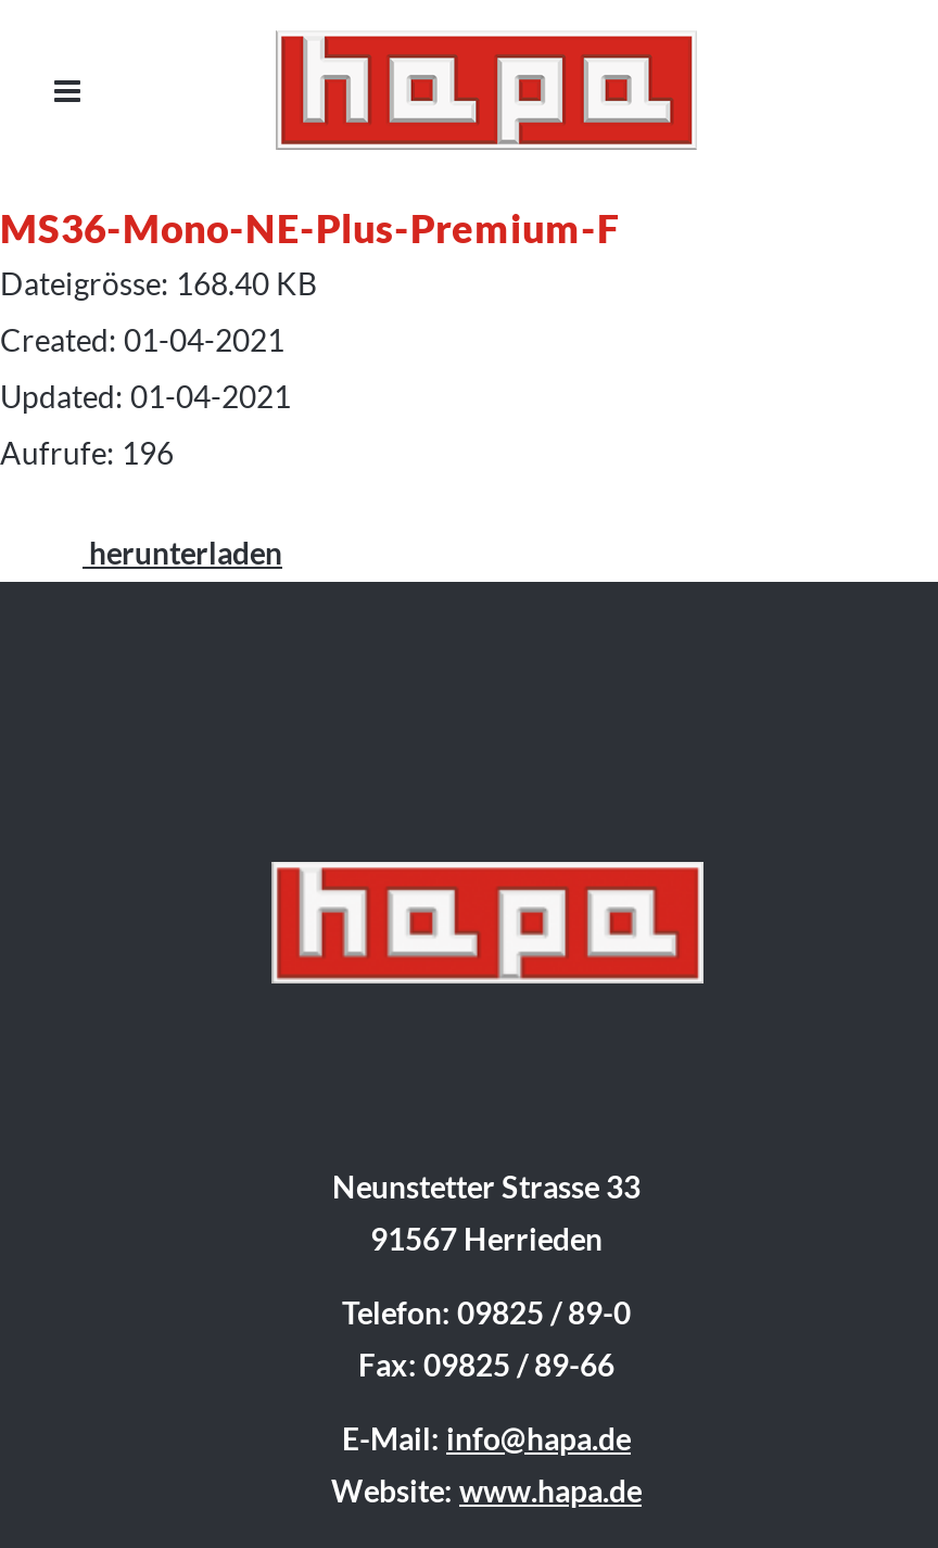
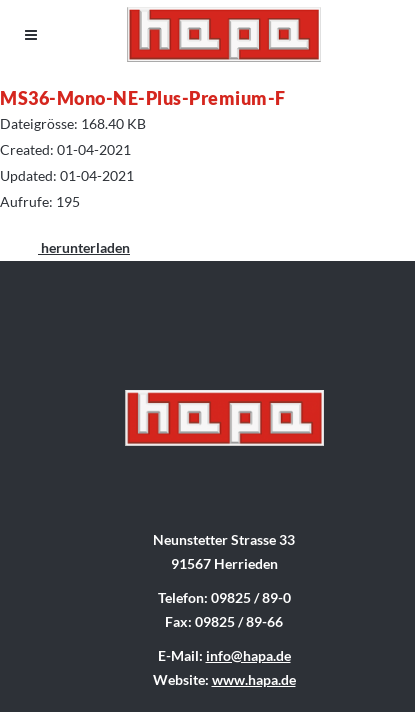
[0,434,174,471] Aufrufe: 196 -> [0,193,80,210] Aufrufe: 195

